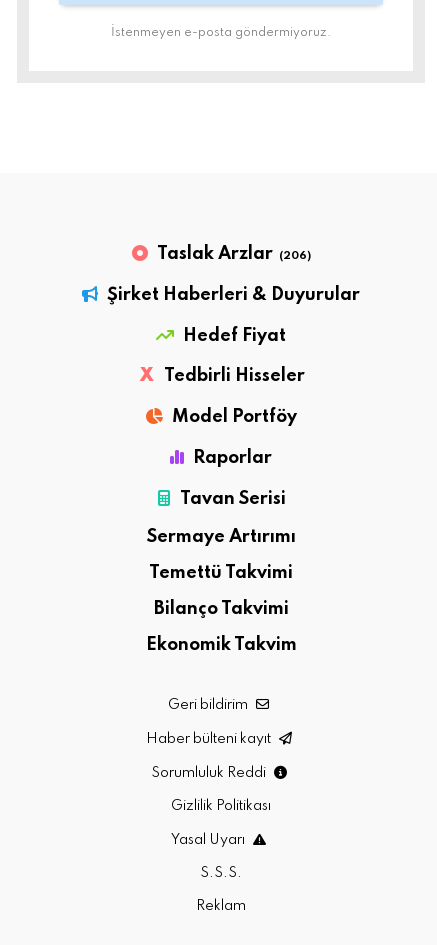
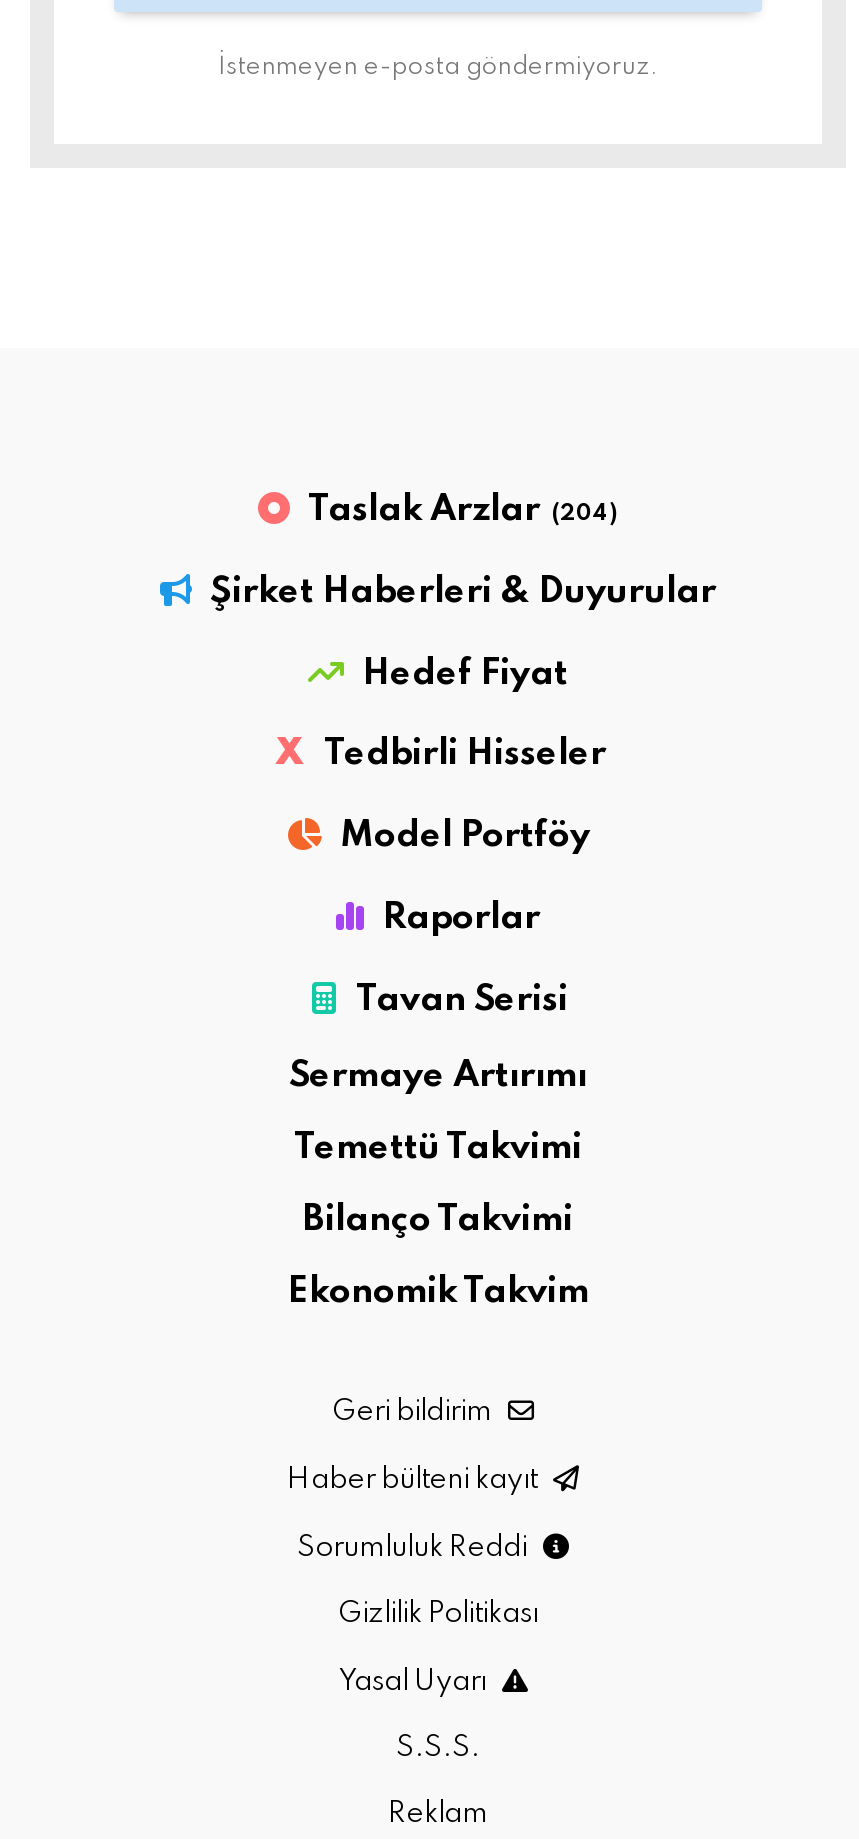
[156,245,310,263] Taslak Arzlar (206) -> [308,492,618,528] Taslak Arzlar (204)

